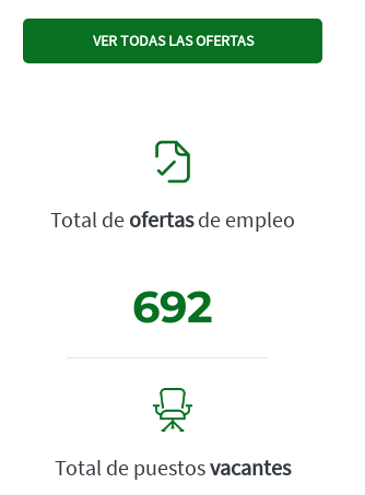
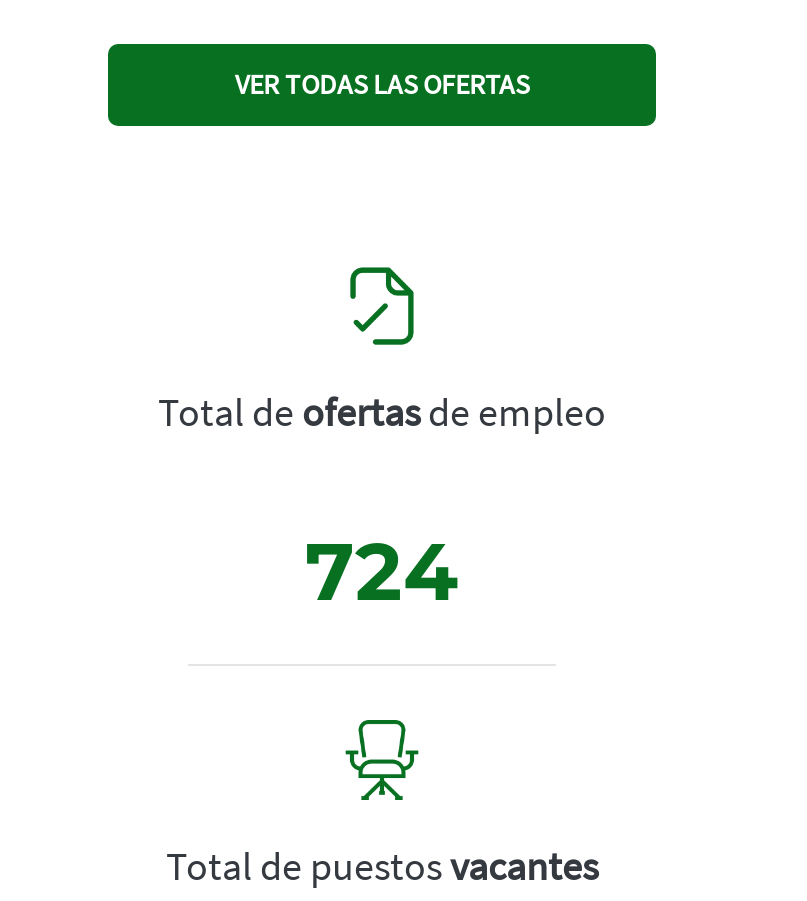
[132,280,213,333] 692 -> [305,522,459,620] 724

